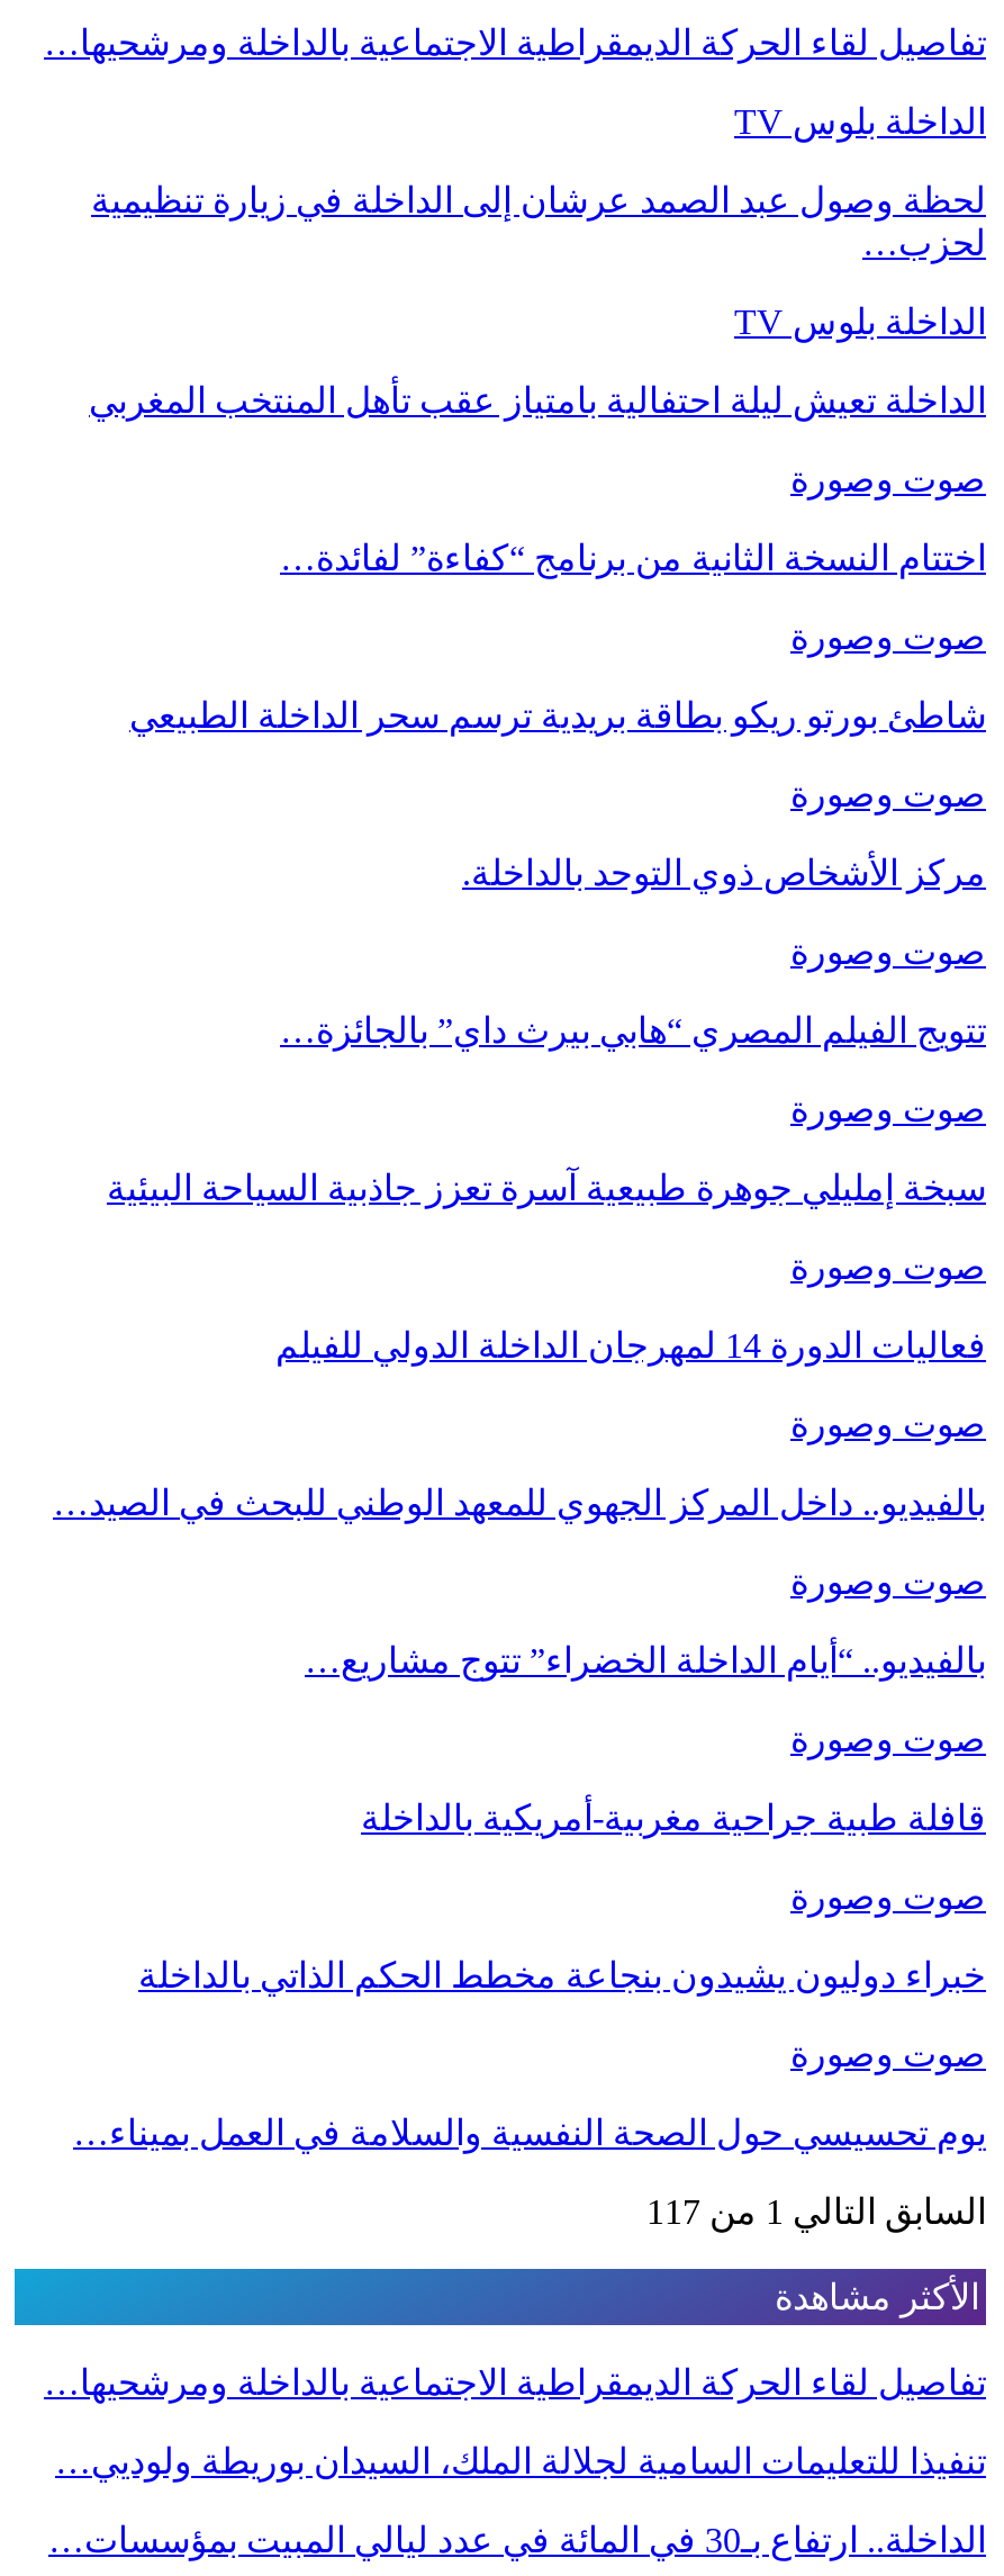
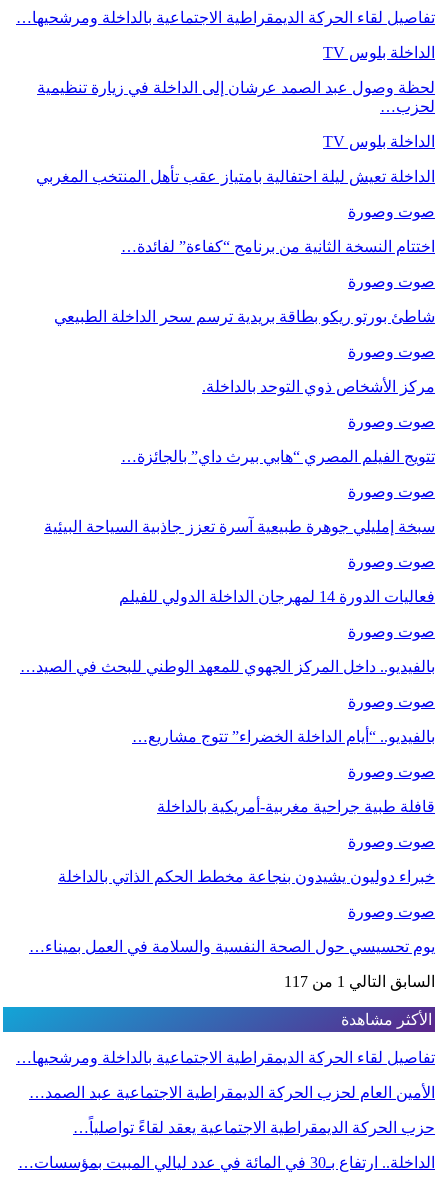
[55,2442,986,2480] تنفيذا للتعليمات السامية لجلالة الملك، السيدان بوريطة ولوديي… -> [29,1084,435,1136] الأمين العام لحزب الحركة الديمقراطية الاجتماعية عبد الصمد… | حزب الحركة الديمقراطية الاجتماعية يعقد لقاءً تواصلياً…

